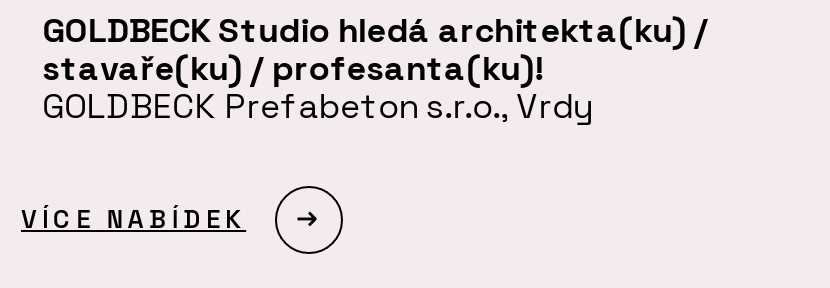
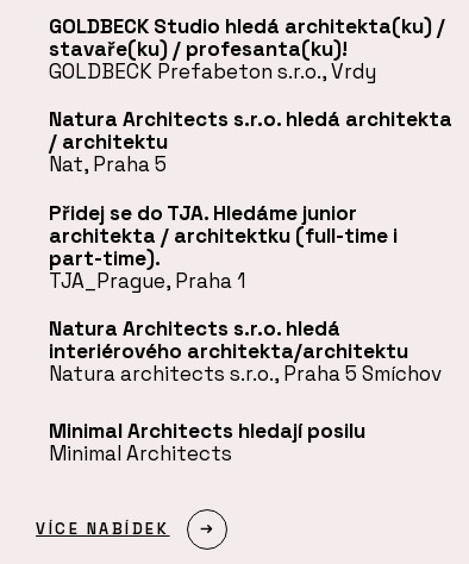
none -> [48,106,452,466] Natura Architects s.r.o. hledá architekta | / architektu | Nat, Praha 5 | Přidej se do TJA. Hledáme junior | architekta / architektku (full-time i | part-time). | TJA_Prague, Praha 1 | Natura Architects s.r.o. hledá | interiérového architekta/architektu | Natura architects s.r.o., Praha 5 Smíchov | Minimal Architects hledají posilu | Minimal Architects

